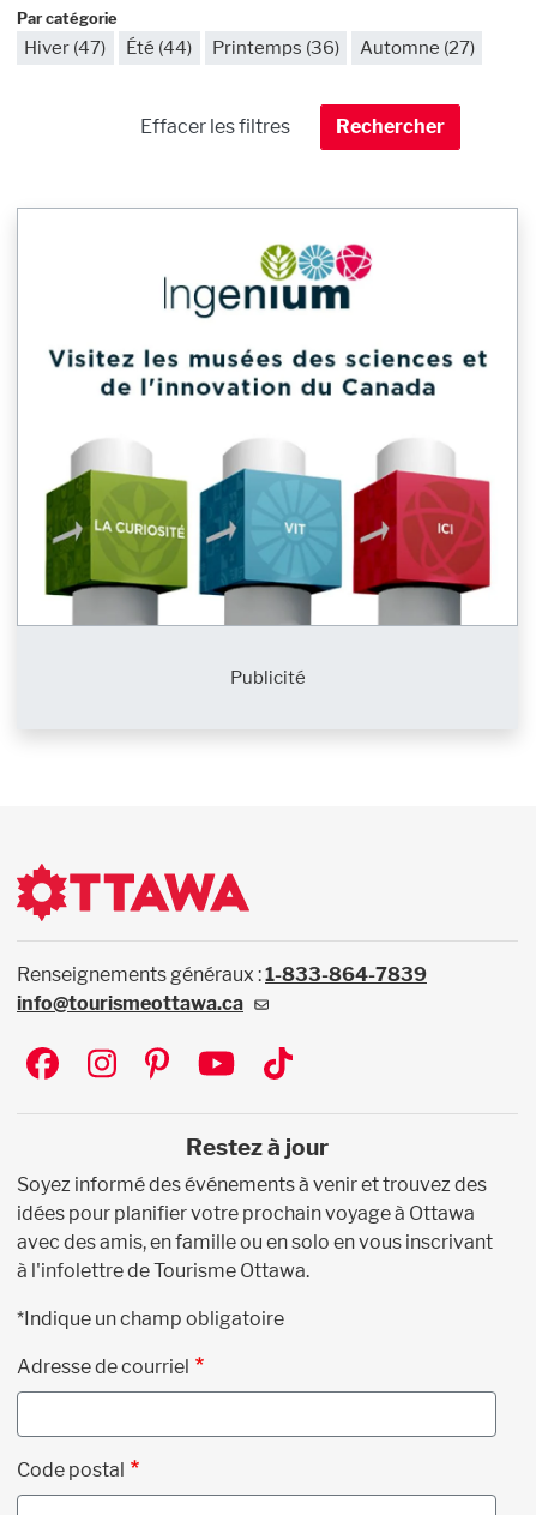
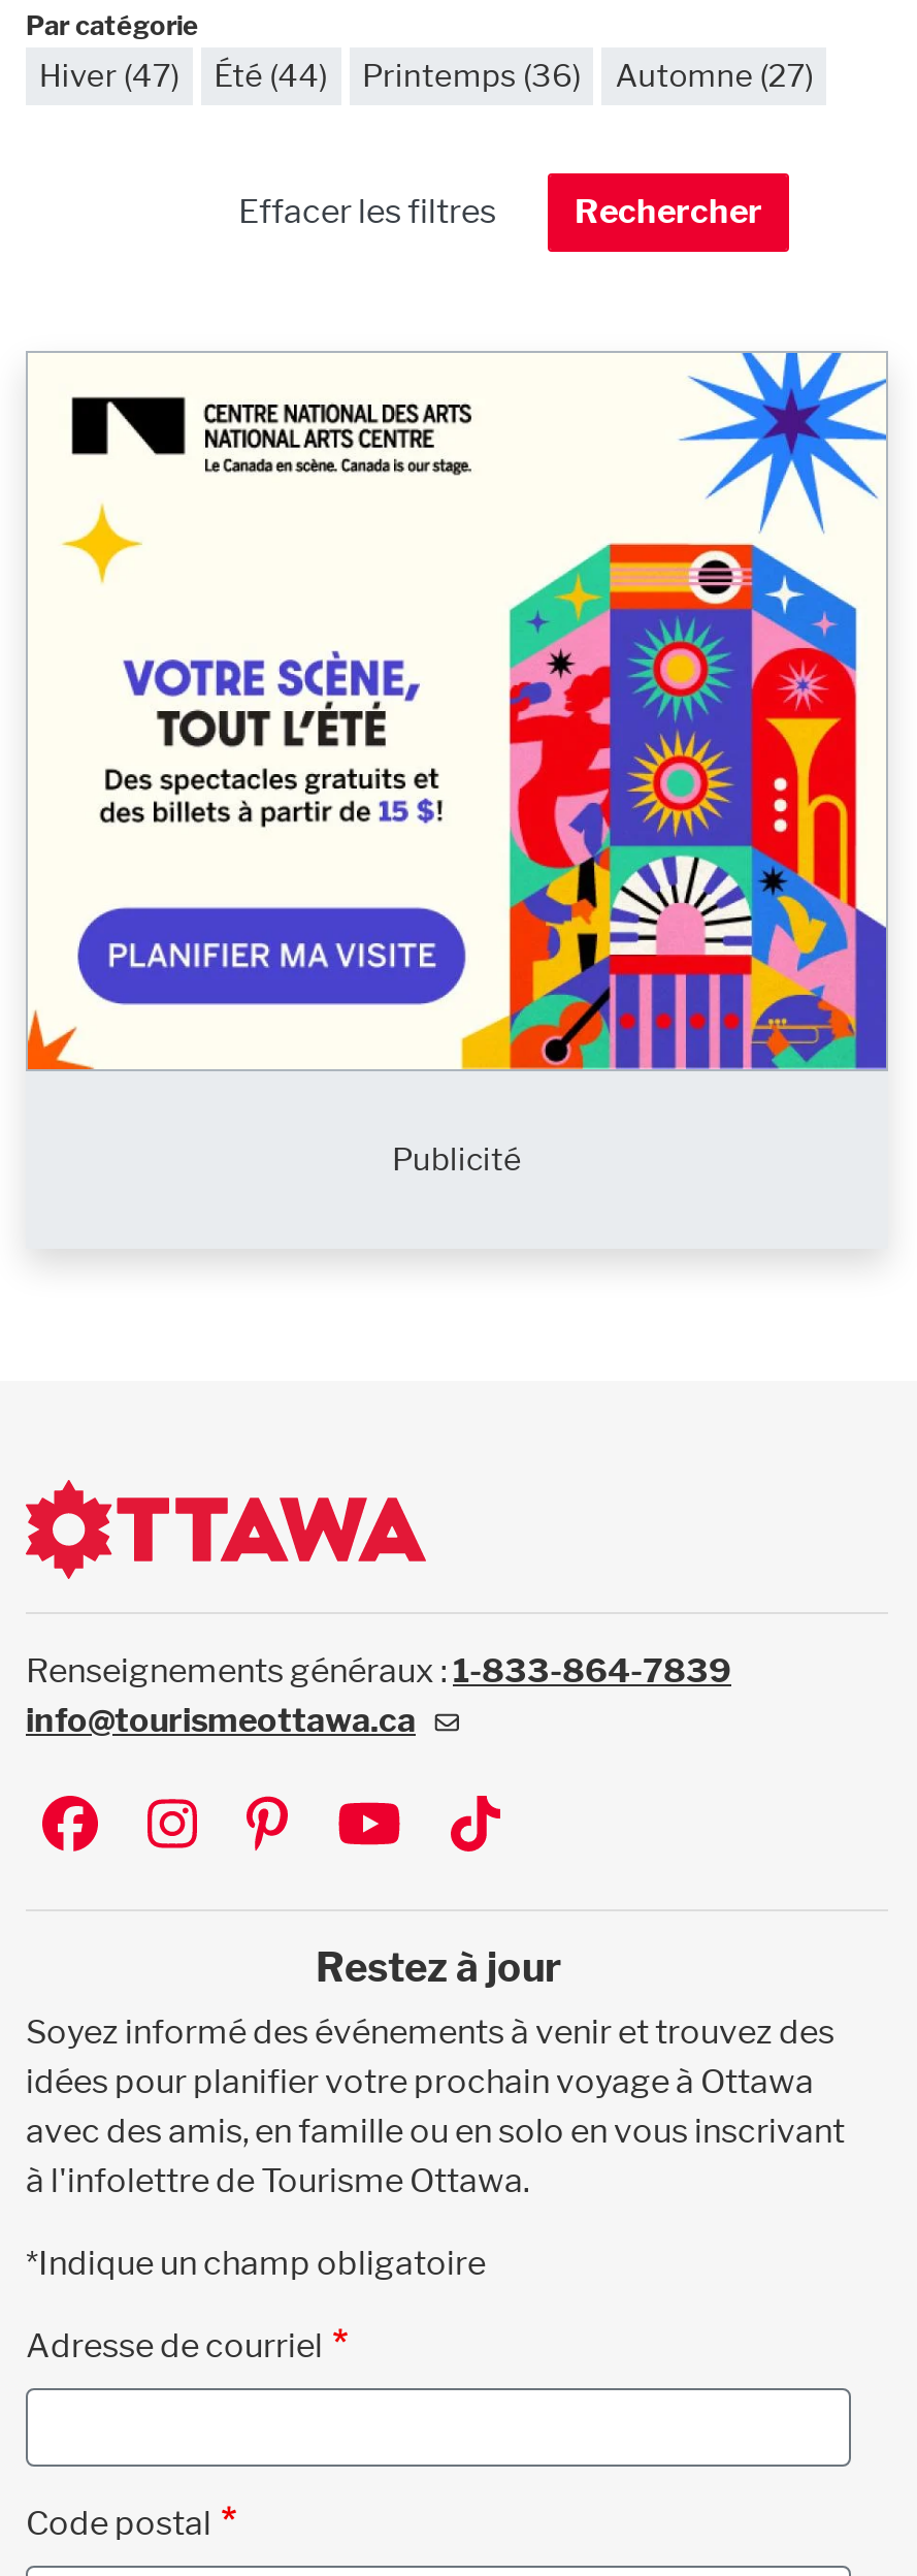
[18,209,517,626] [image] -> [26,351,888,1071] [image]

